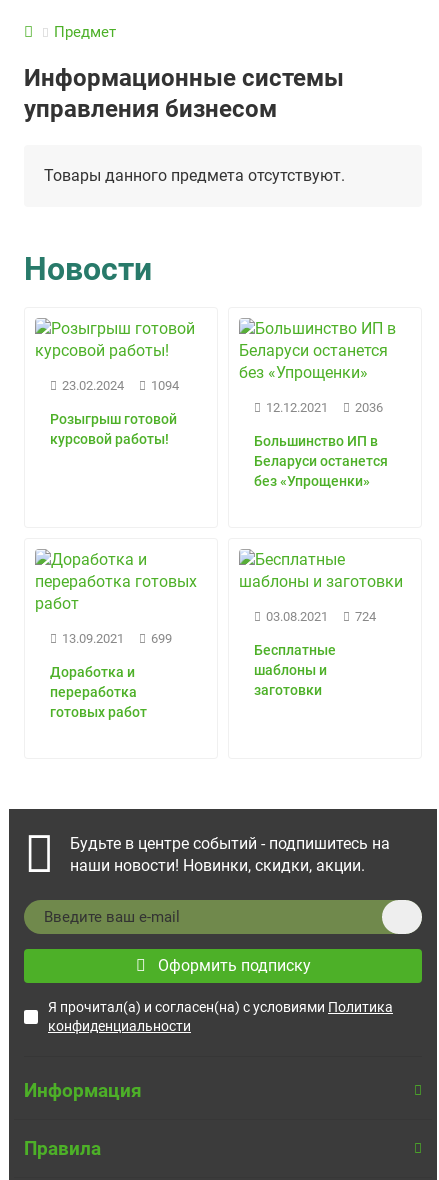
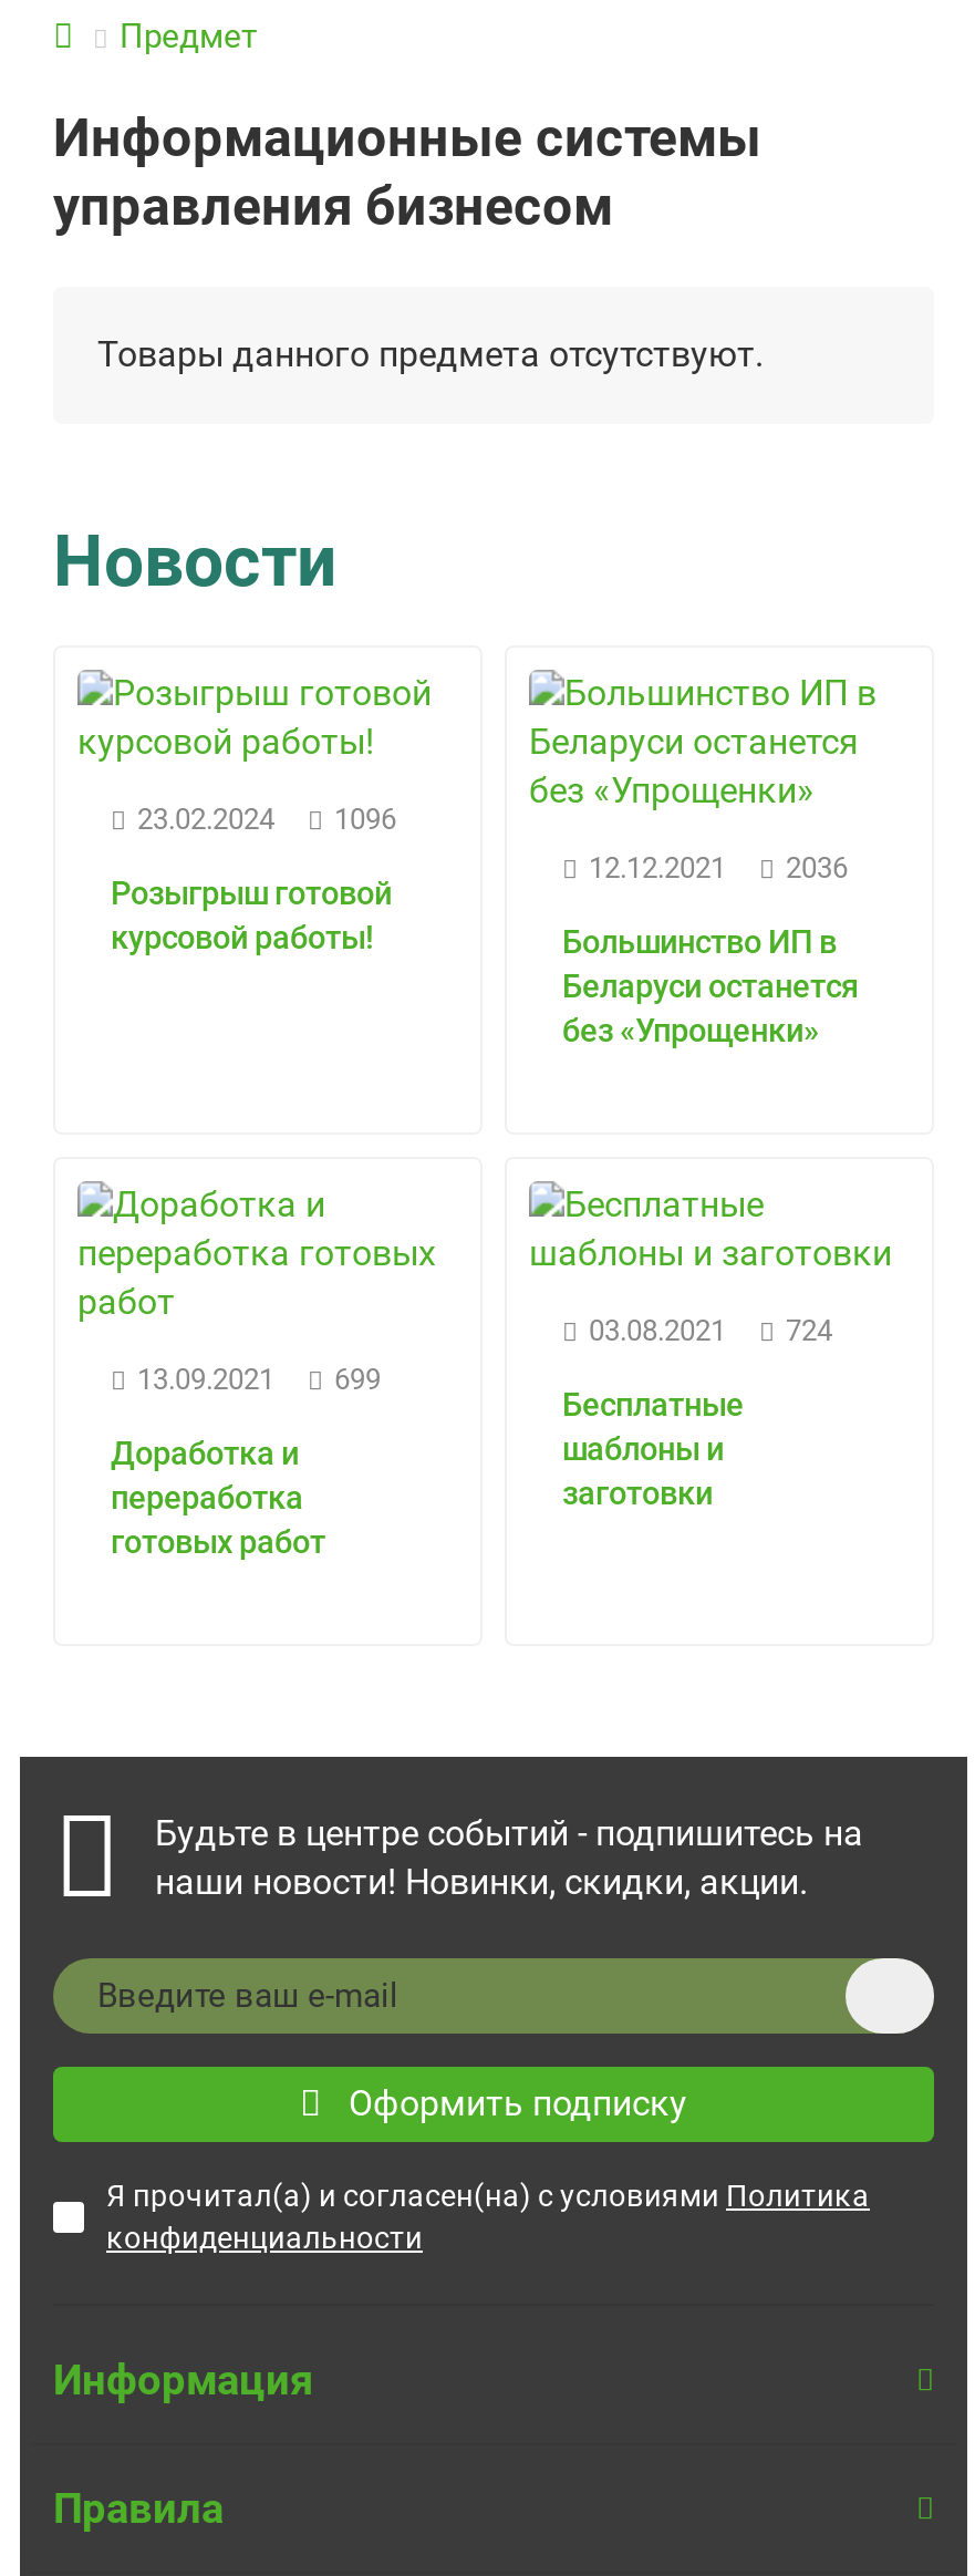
[62,378,179,393] 23.02.2024 1094 -> [137,803,396,836] 23.02.2024 1096

